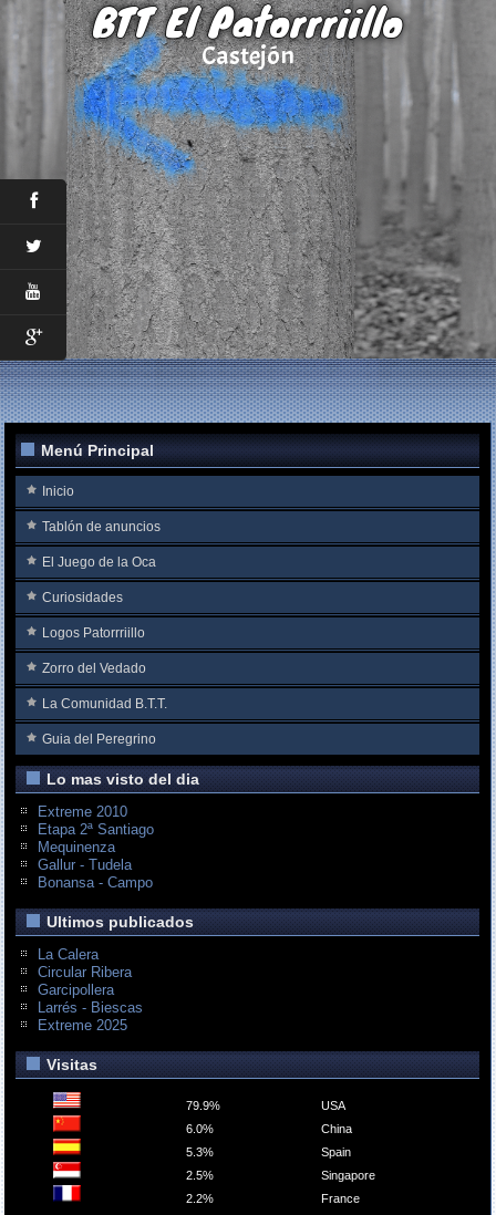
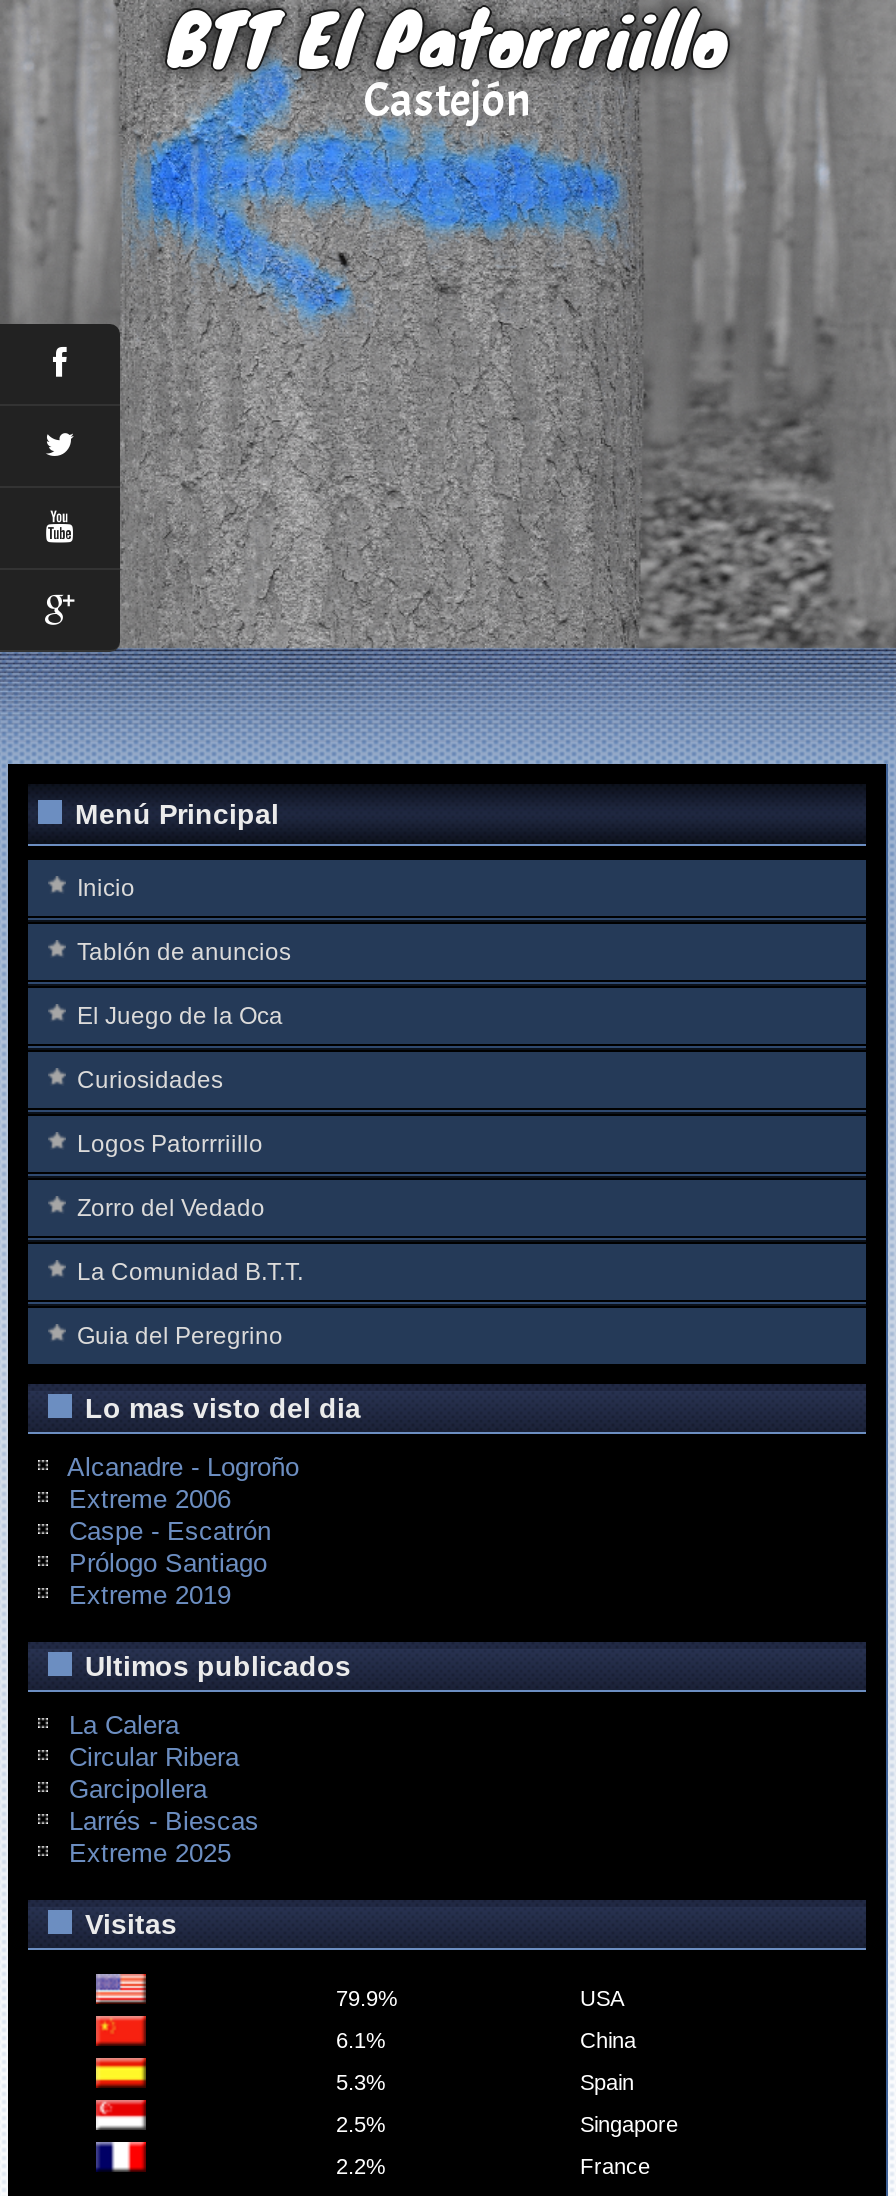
[38,803,154,891] Extreme 2010 | Etapa 2ª Santiago | Mequinenza | Gallur - Tudela | Bonansa - Campo -> [67,1452,299,1610] Alcanadre - Logroño | Extreme 2006 | Caspe - Escatrón | Prólogo Santiago | Extreme 2019
[186,1122,214,1135] 6.0% -> [336,2028,386,2052] 6.1%

